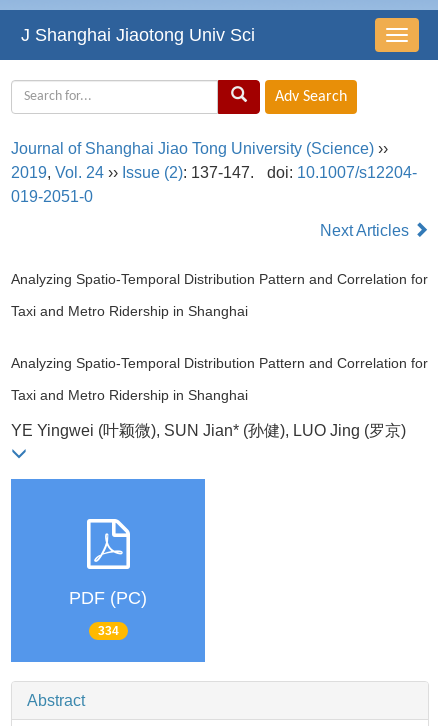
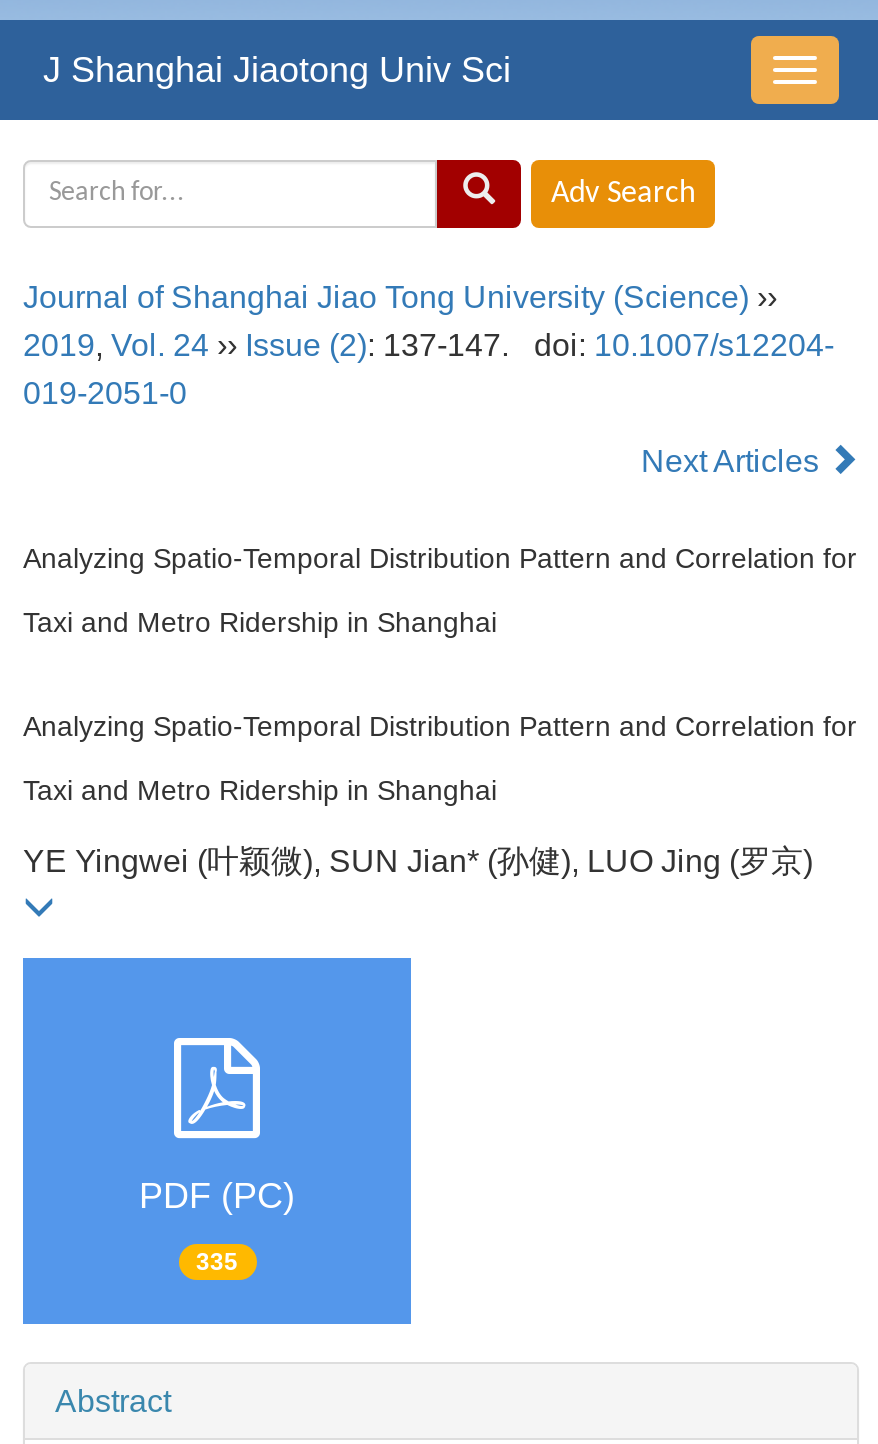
[97,624,118,638] 334 -> [196,1248,238,1276] 335

